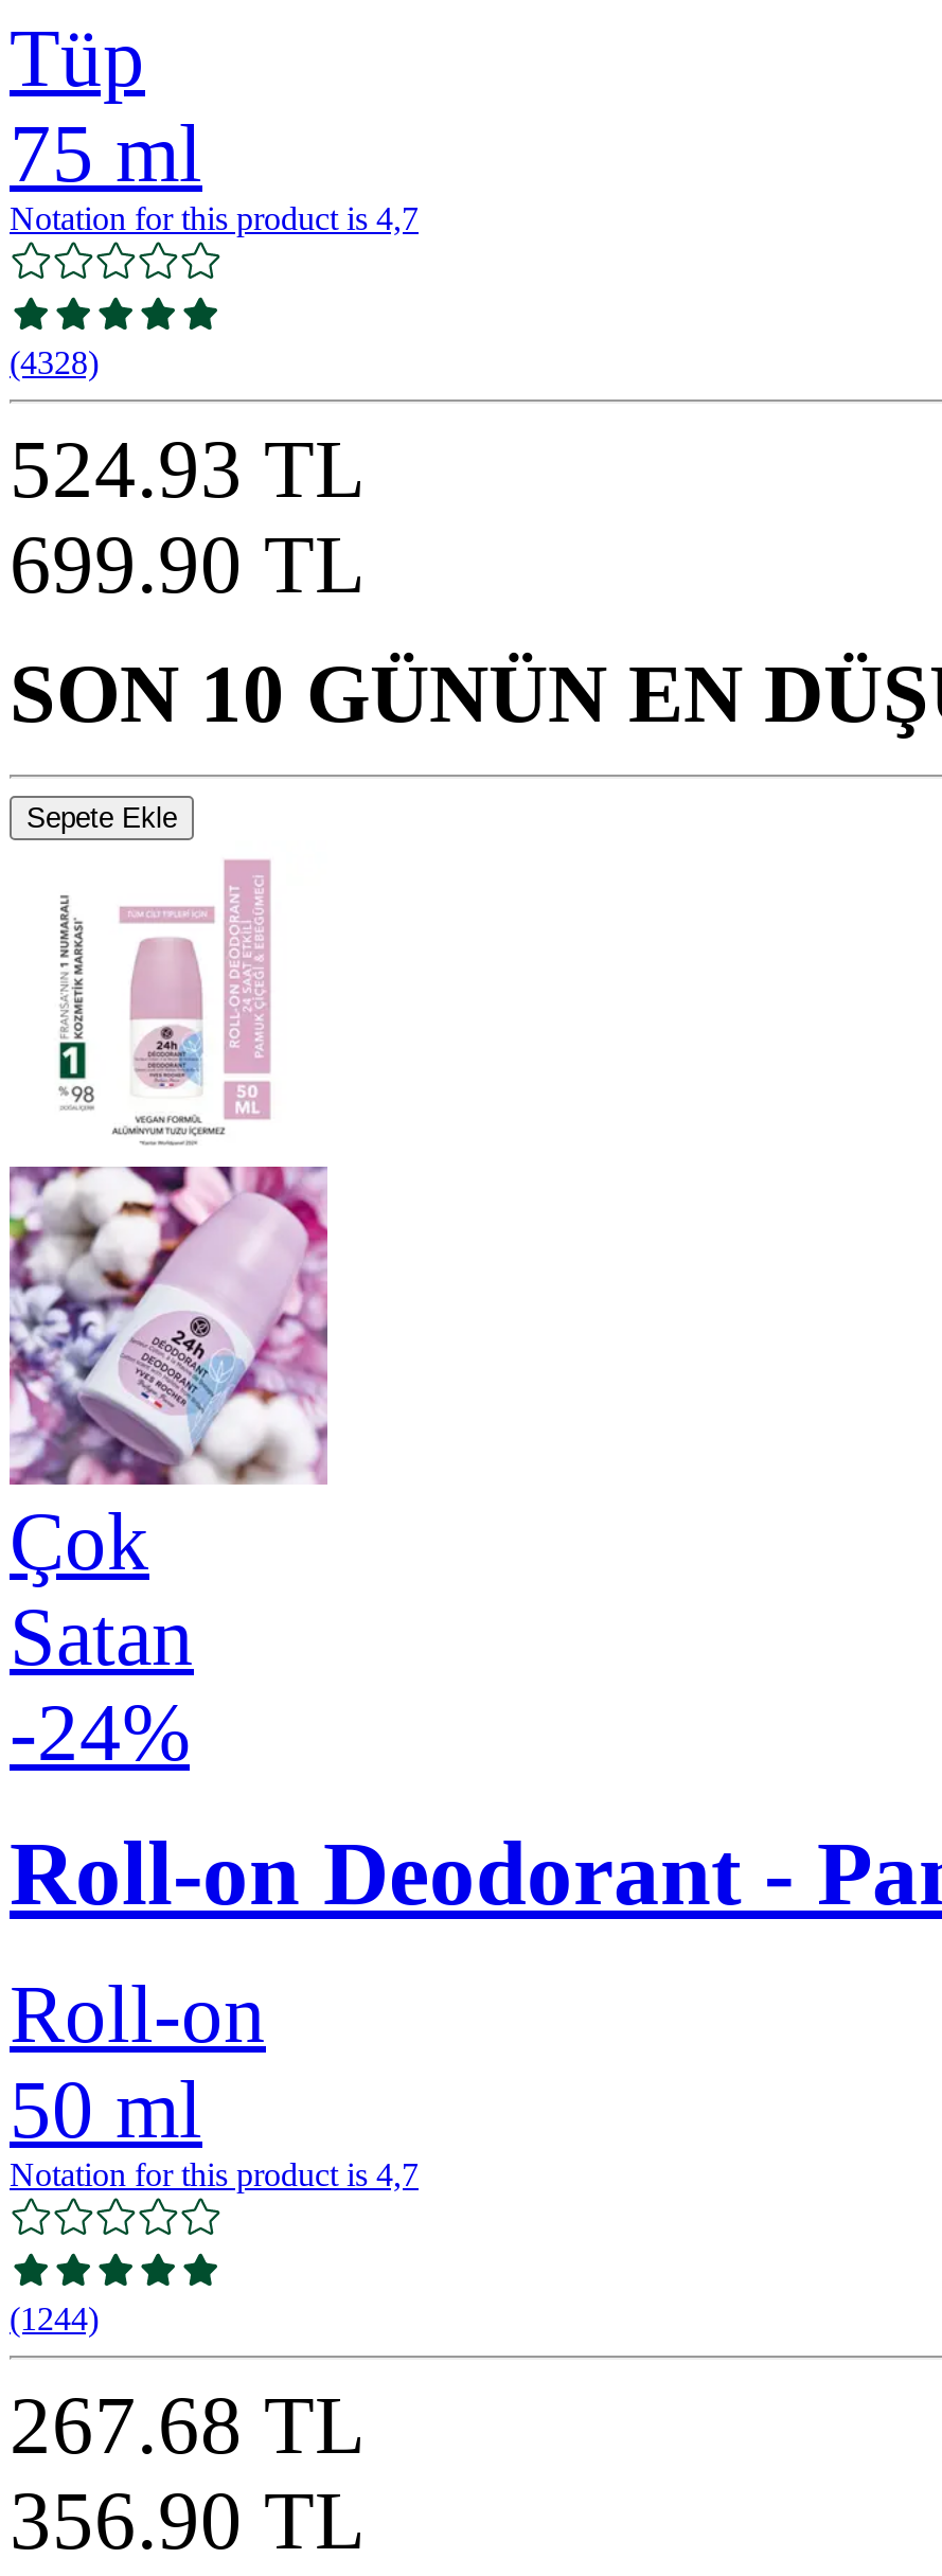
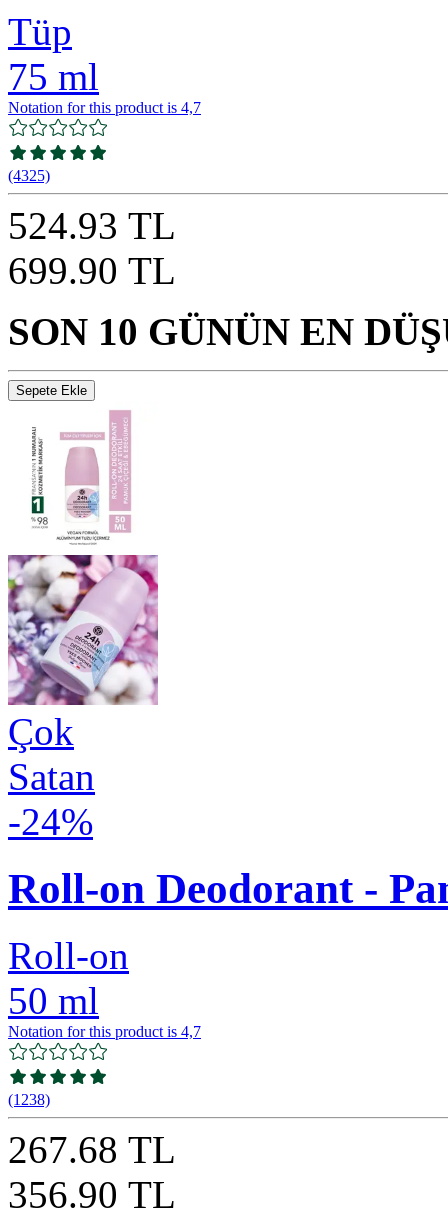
[10,343,99,379] (4328) -> [8,167,50,184] (4325)
[10,2301,99,2337] (1244) -> [8,1091,50,1108] (1238)

